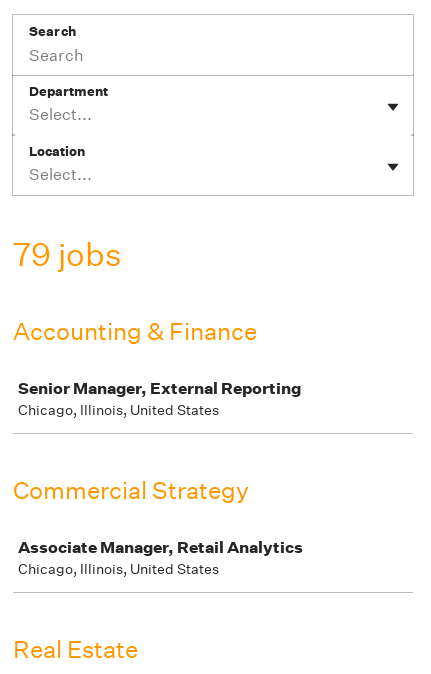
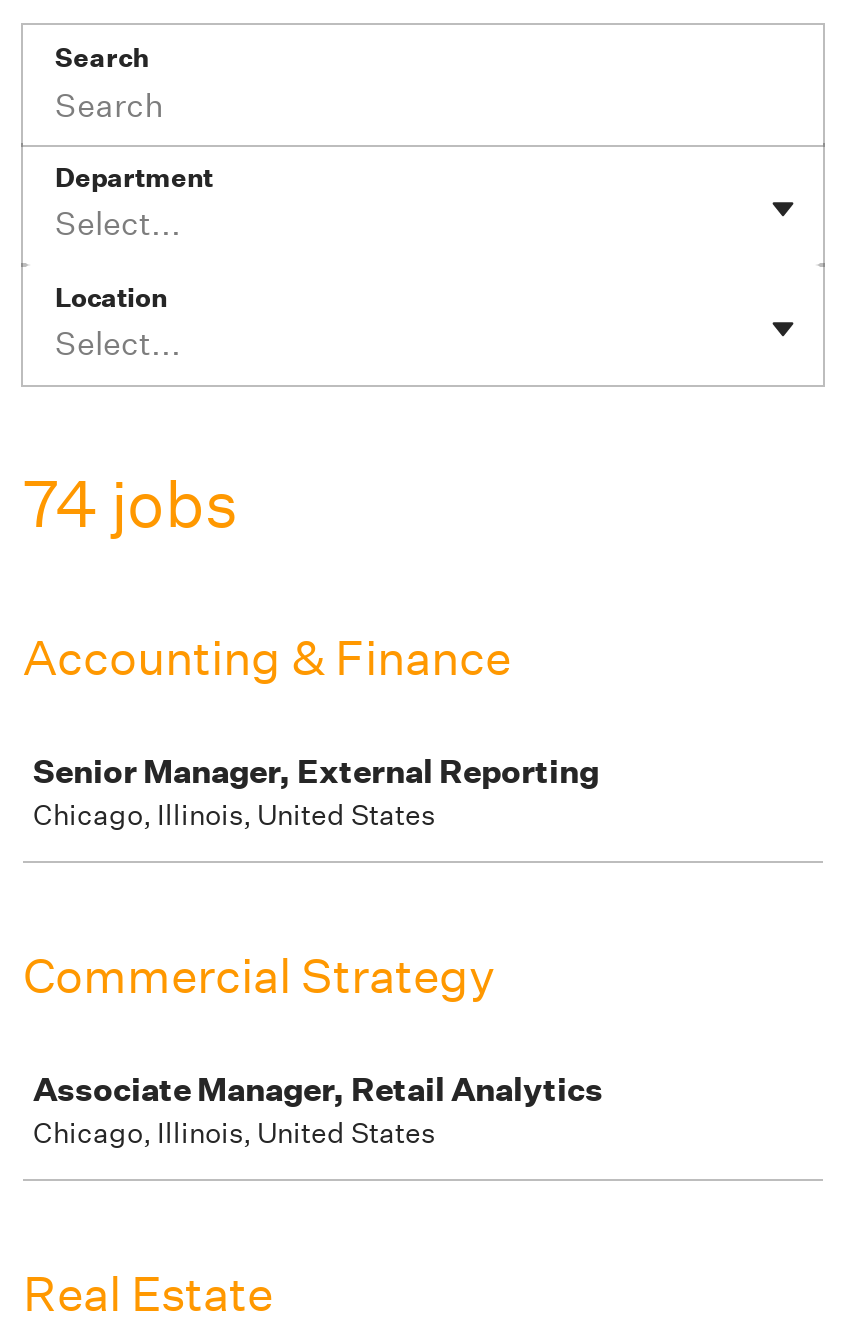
[13,235,122,274] 79 jobs -> [23,466,239,544] 74 jobs

